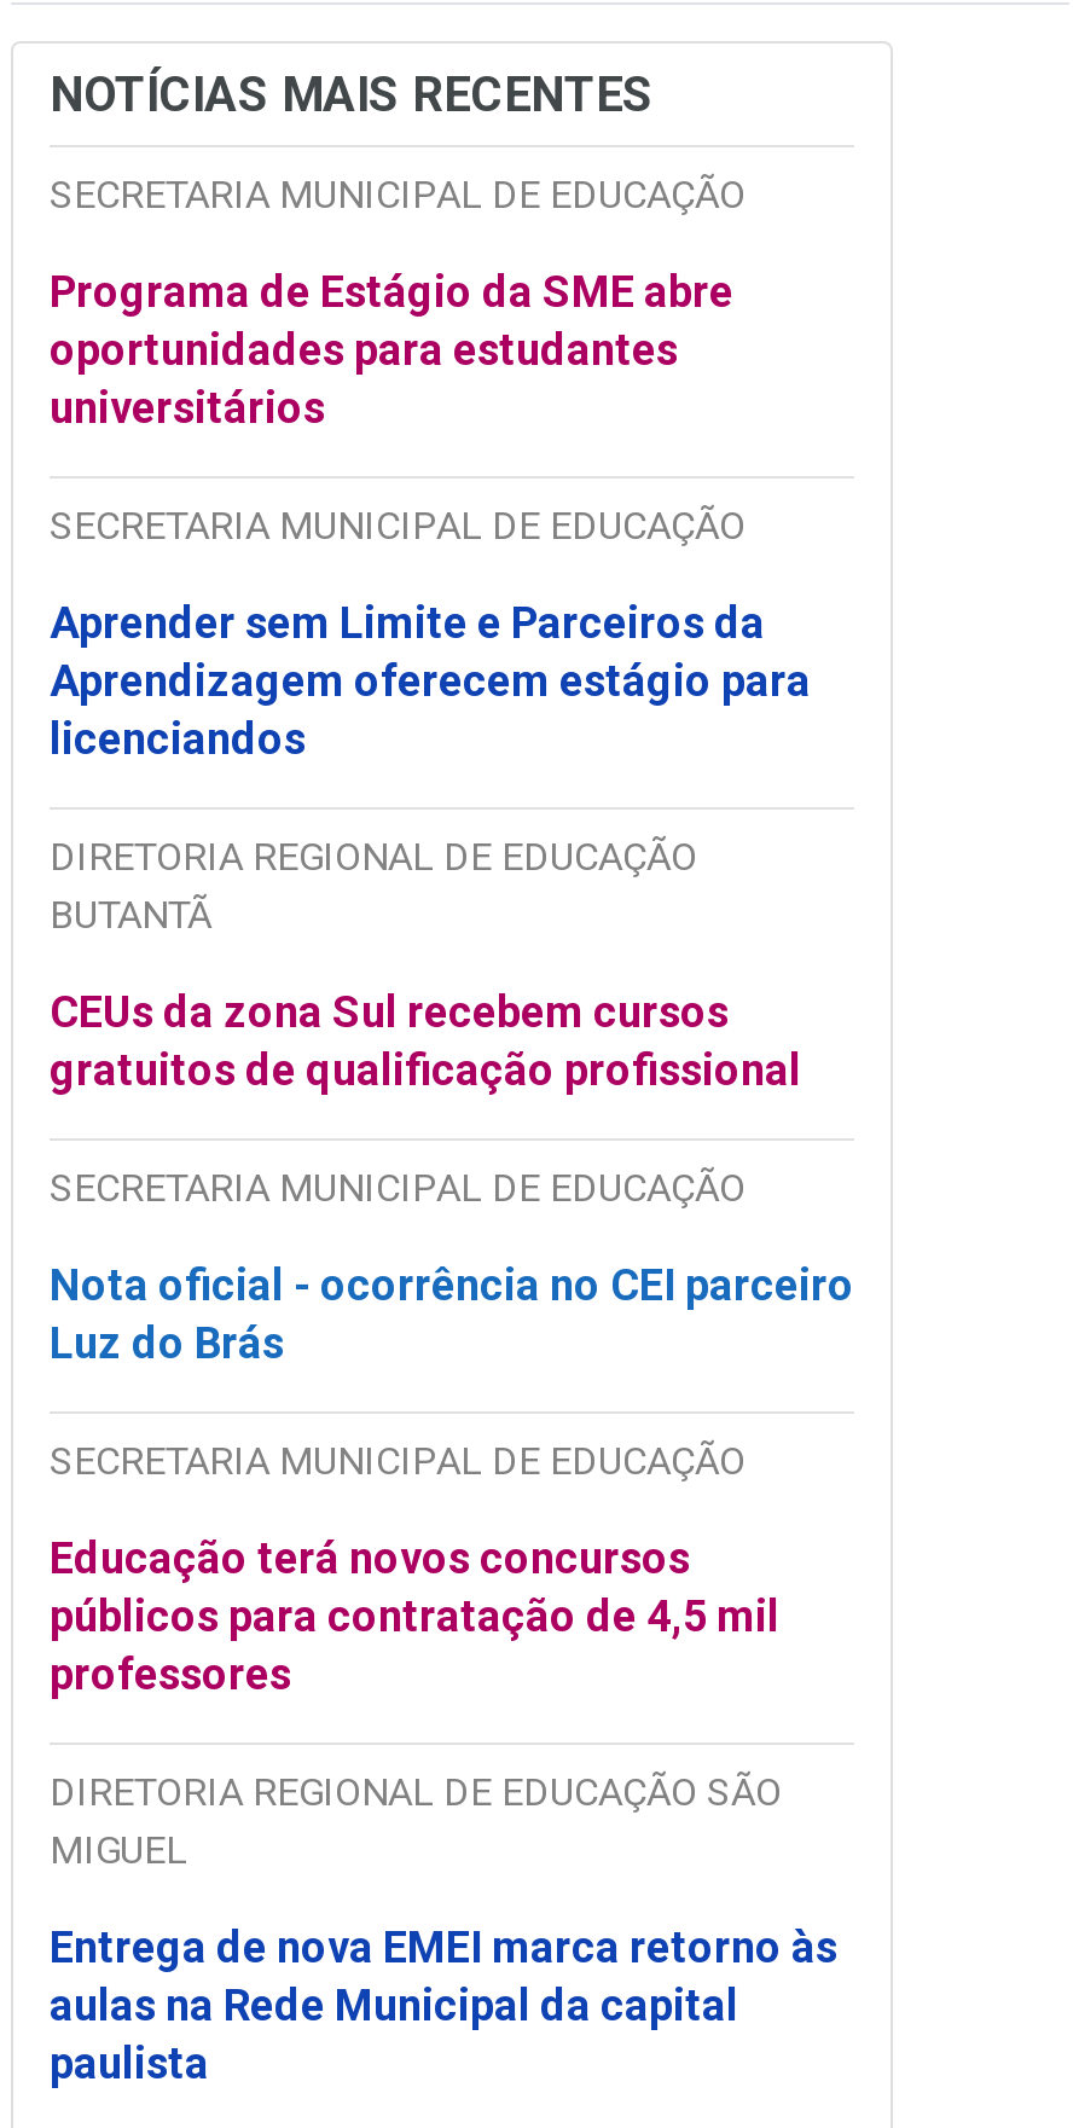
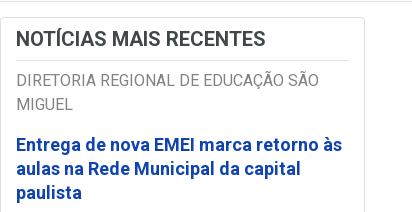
[50,171,854,1699] SECRETARIA MUNICIPAL DE EDUCAÇÃO | Programa de Estágio da SME abre | oportunidades para estudantes | universitários | SECRETARIA MUNICIPAL DE EDUCAÇÃO | Aprender sem Limite e Parceiros da | Aprendizagem oferecem estágio para | licenciandos | DIRETORIA REGIONAL DE EDUCAÇÃO | BUTANTÃ | CEUs da zona Sul recebem cursos | gratuitos de qualificação profissional | SECRETARIA MUNICIPAL DE EDUCAÇÃO | Nota oficial - ocorrência no CEI parceiro | Luz do Brás | SECRETARIA MUNICIPAL DE EDUCAÇÃO | Educação terá novos concursos | públicos para contratação de 4,5 mil | professores -> none

